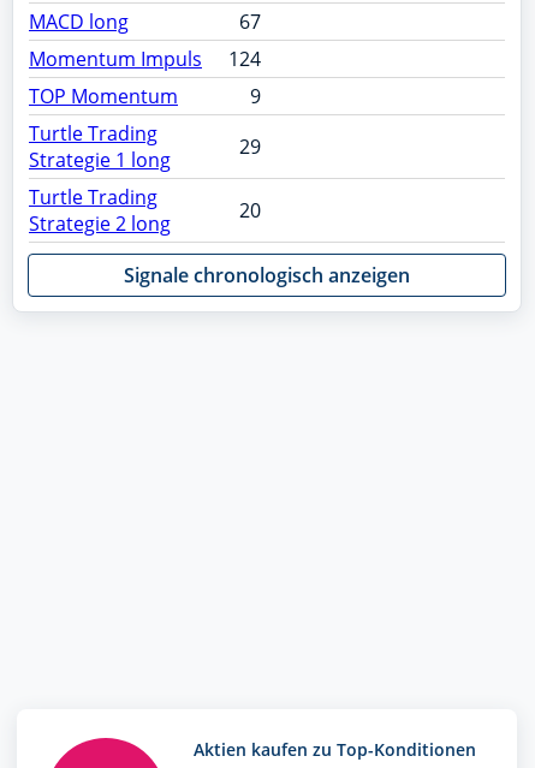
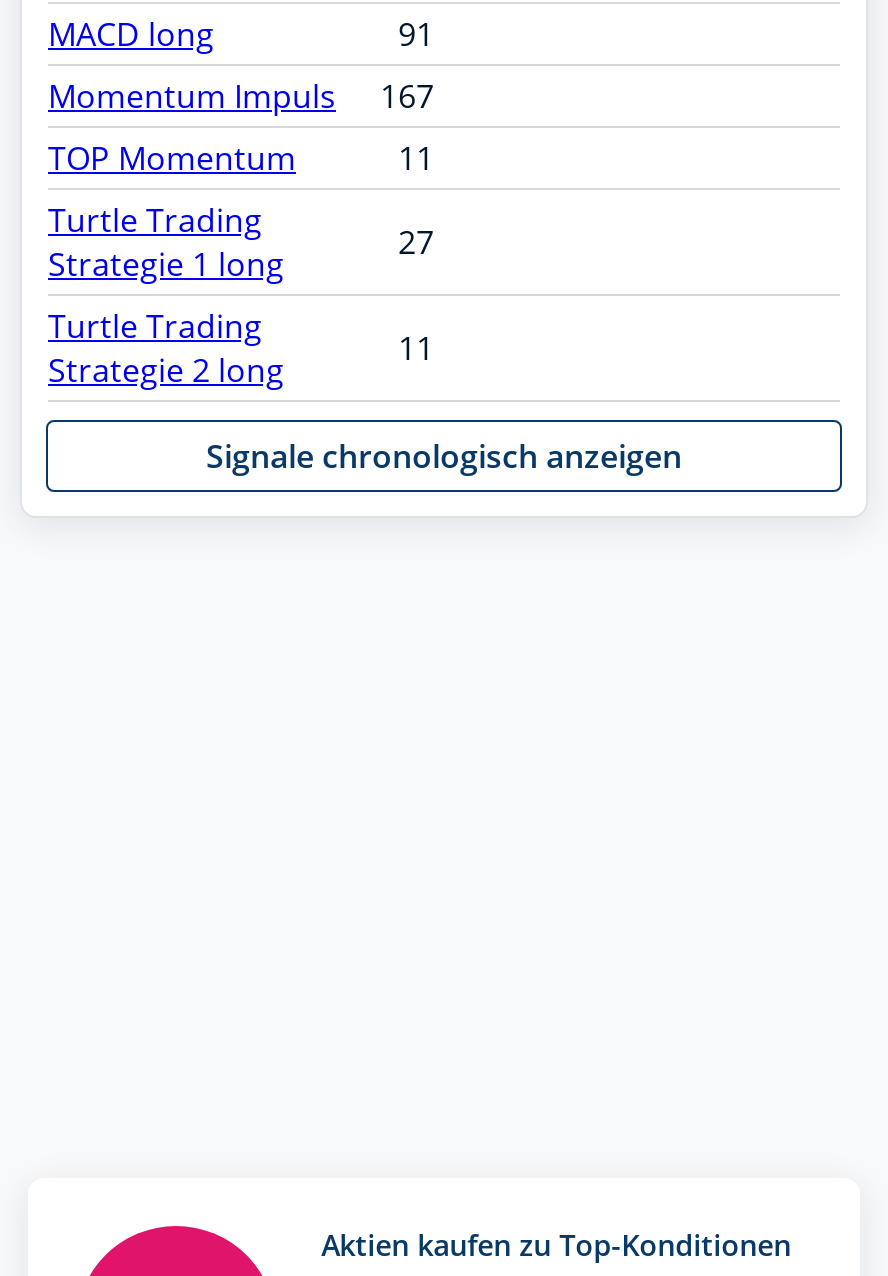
[239,8,261,34] 67 -> [398,11,434,55] 91
[29,45,261,72] Momentum Impuls 124 -> [48,73,434,117] Momentum Impuls 167
[250,82,261,109] 9 -> [398,135,434,179] 11
[239,133,261,159] 29 -> [398,219,434,263] 27
[239,197,261,223] 20 -> [398,325,434,369] 11

